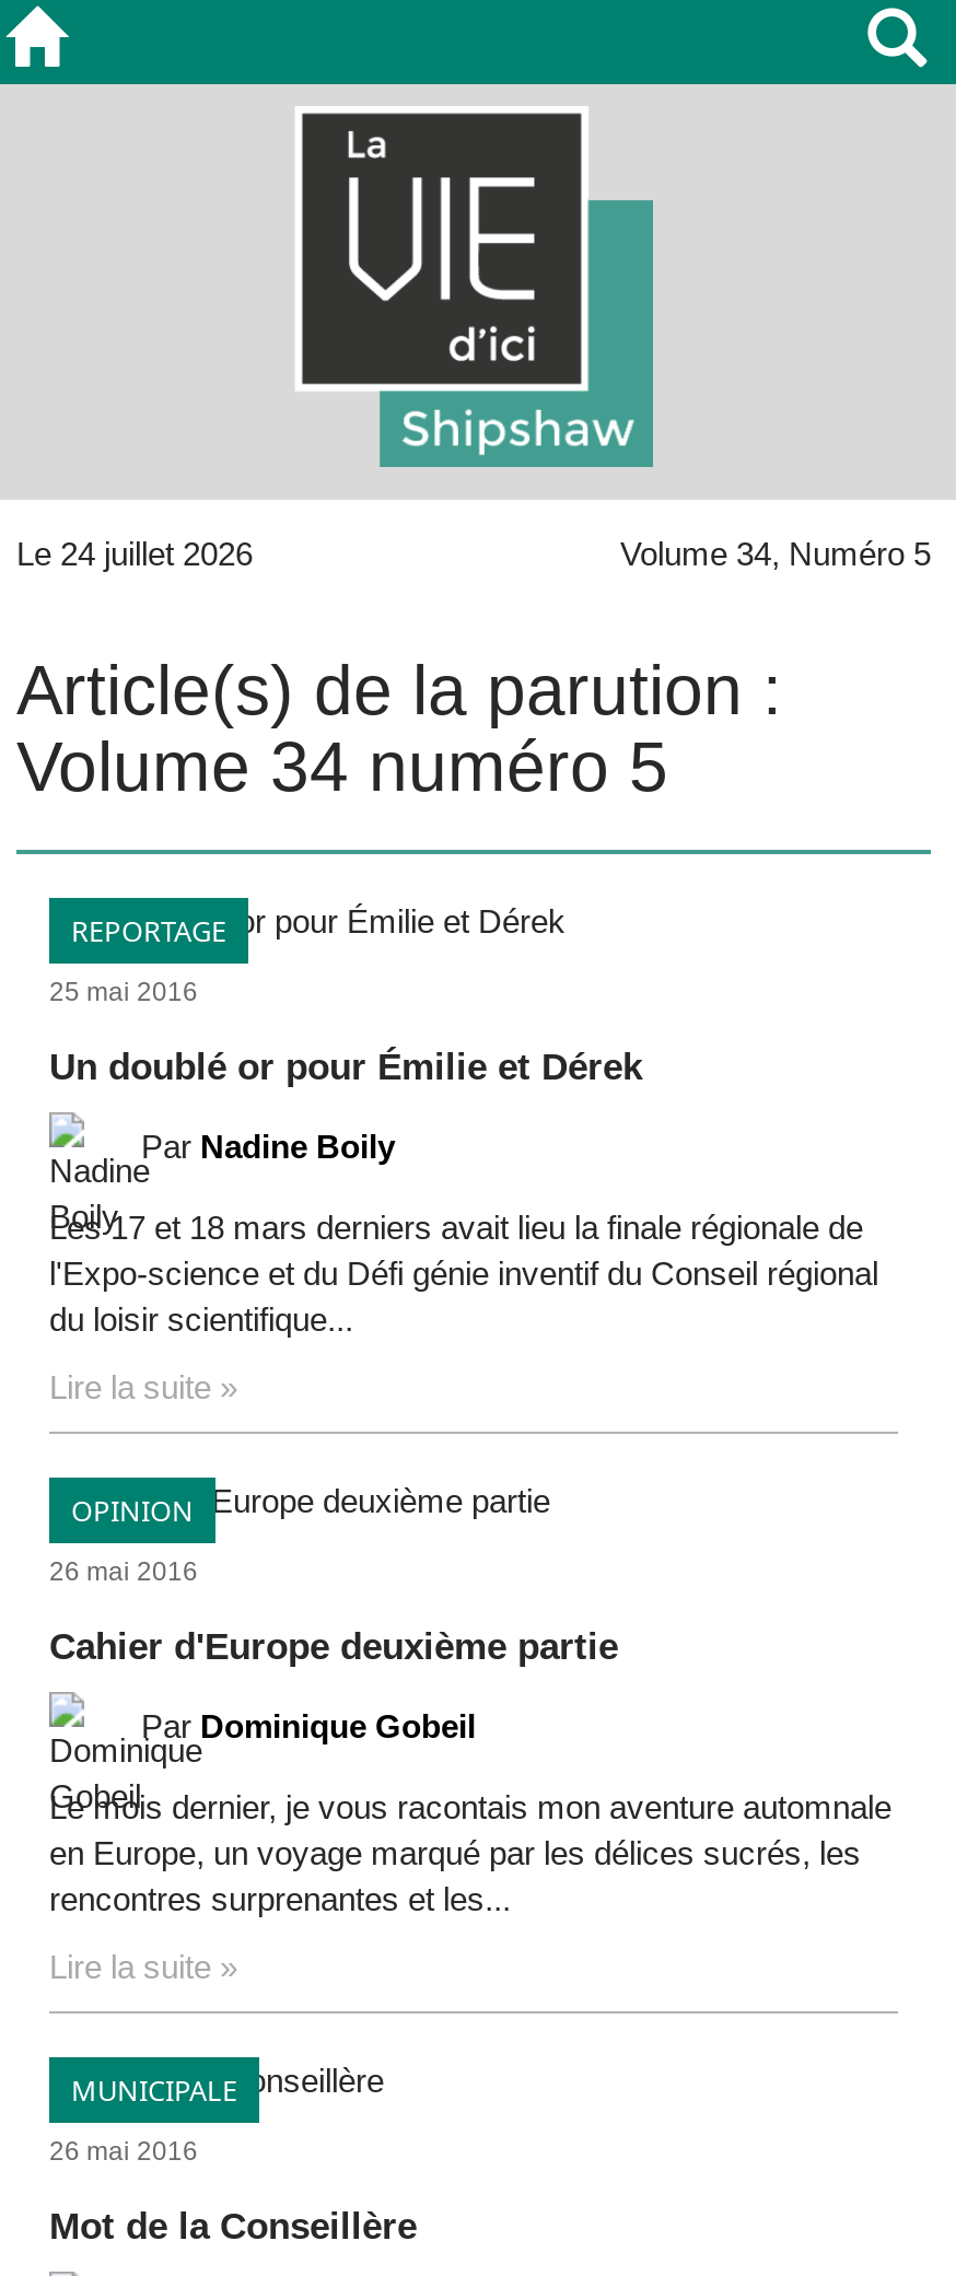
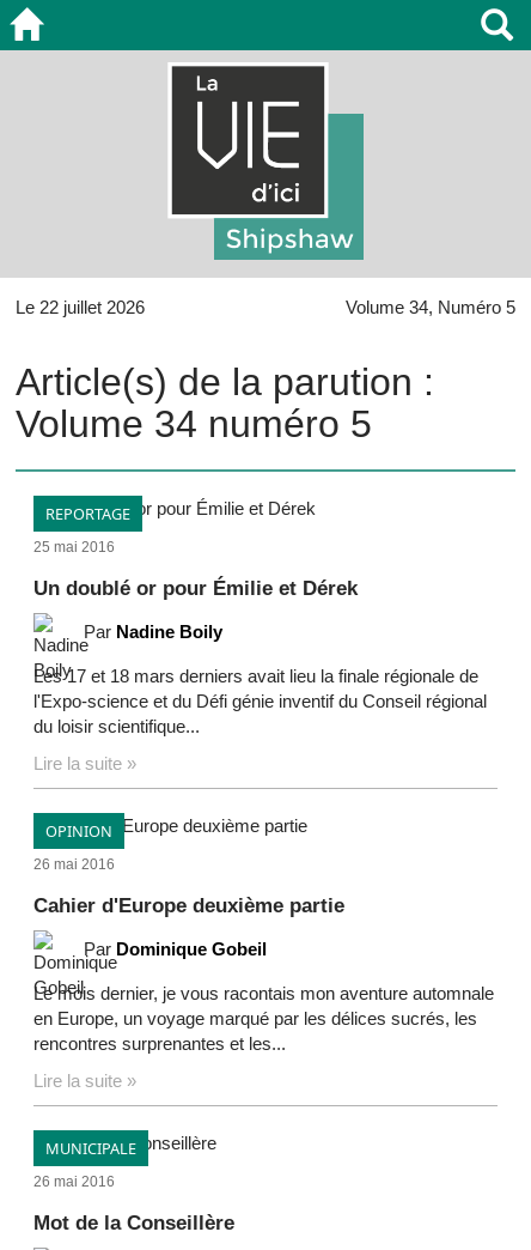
[16,535,253,572] Le 24 juillet 2026 -> [16,297,145,317] Le 22 juillet 2026

